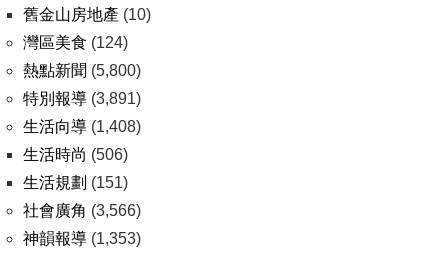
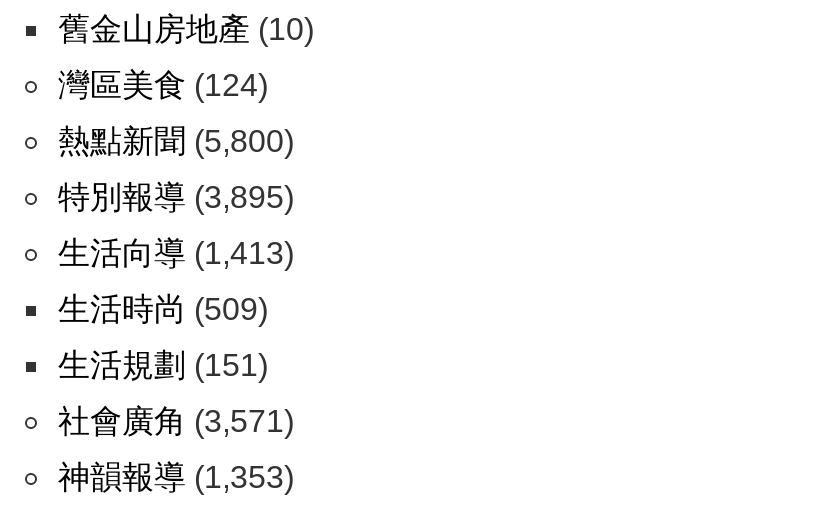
[23,90,141,107] 特別報導(3,891) -> [58,180,294,214] 特別報導(3,895)
[23,118,141,135] 生活向導(1,408) -> [58,236,294,270] 生活向導(1,413)
[23,146,128,163] 生活時尚(506) -> [58,292,268,326] 生活時尚(509)
[23,202,141,219] 社會廣角(3,566) -> [58,404,294,438] 社會廣角(3,571)

